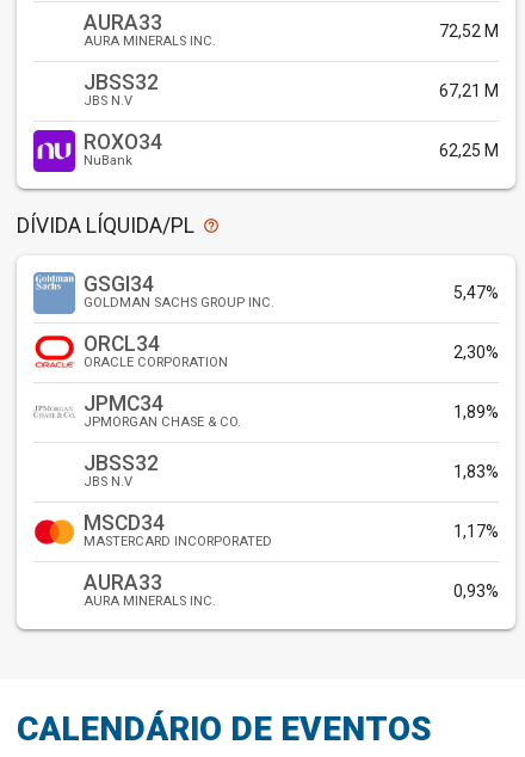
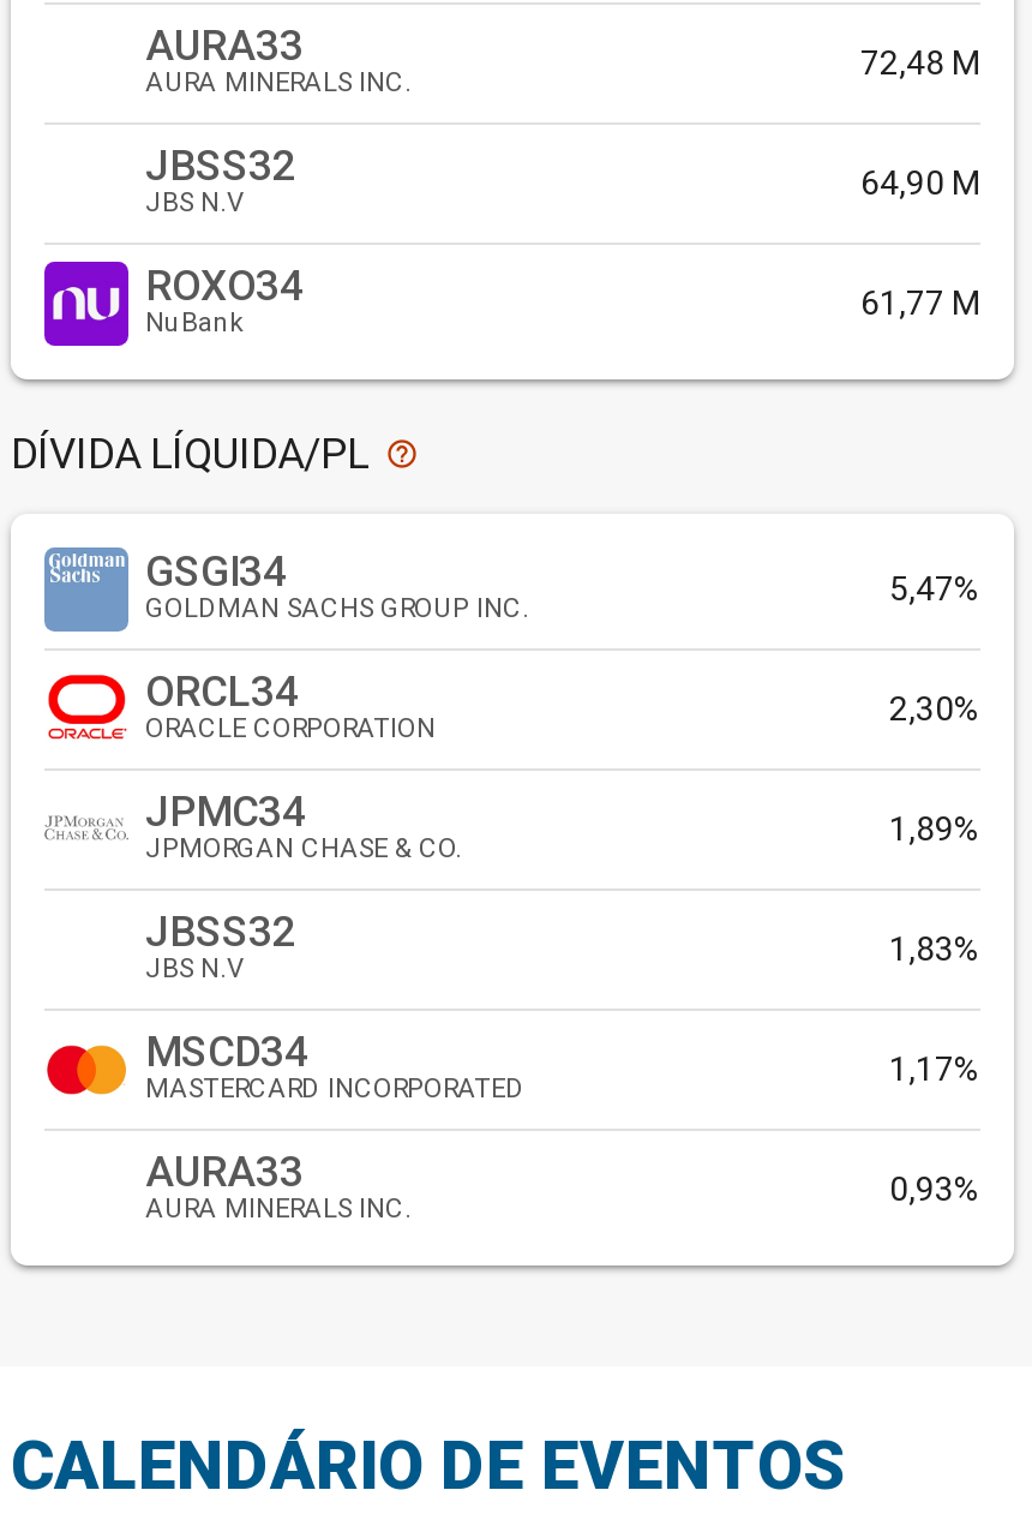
[439,21,499,40] 72,52 M -> [860,43,980,81] 72,48 M
[439,81,499,100] 67,21 M -> [860,163,980,201] 64,90 M
[439,141,499,160] 62,25 M -> [860,283,980,321] 61,77 M

